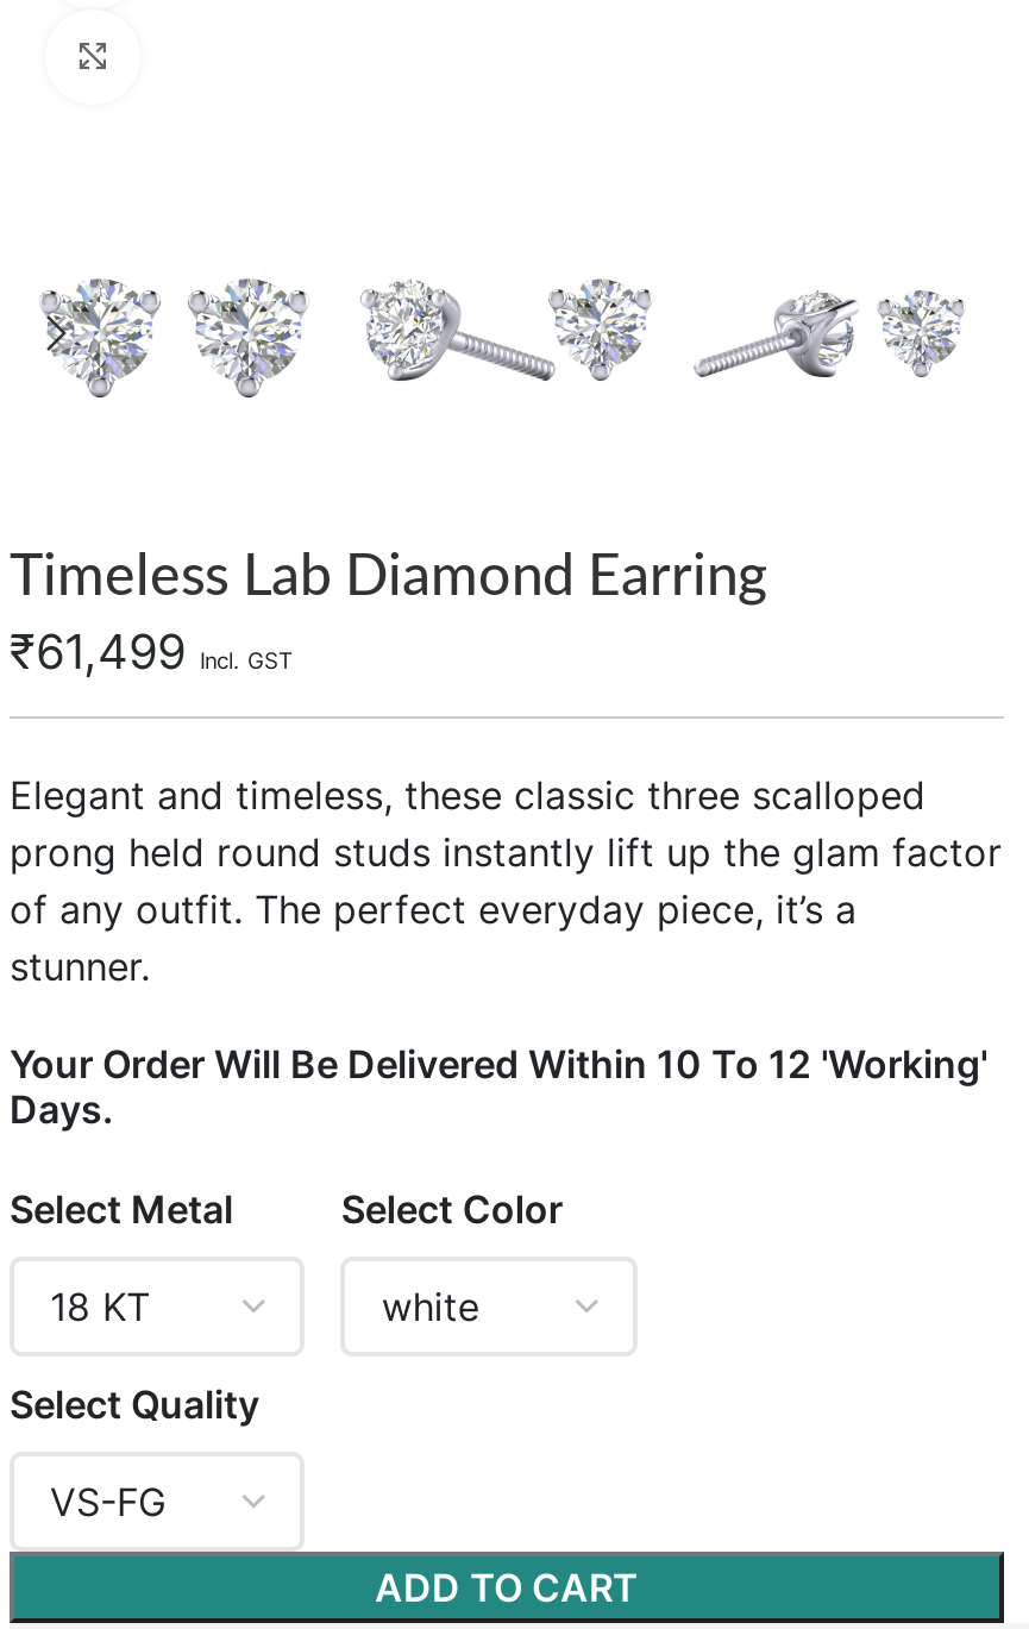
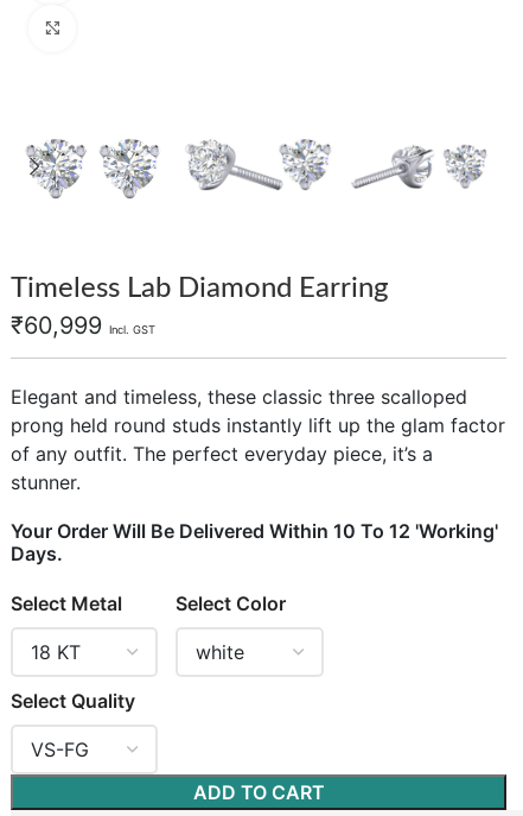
[10,624,293,681] ₹61,499 Incl. GST -> [11,311,155,340] ₹60,999 Incl. GST

